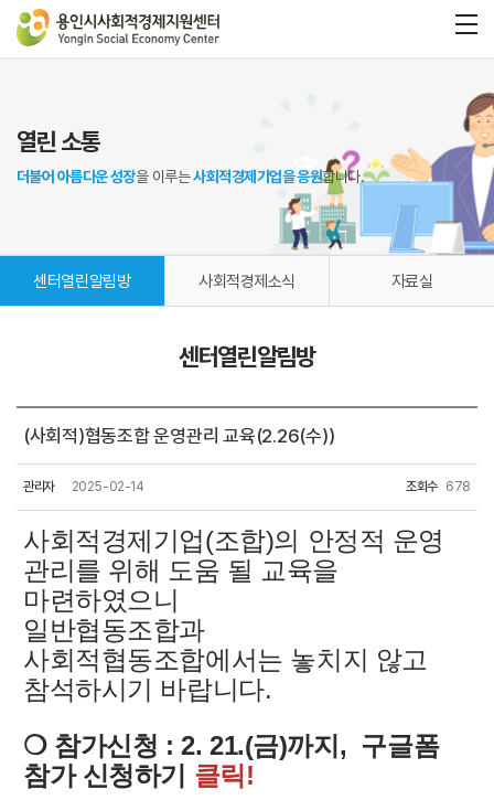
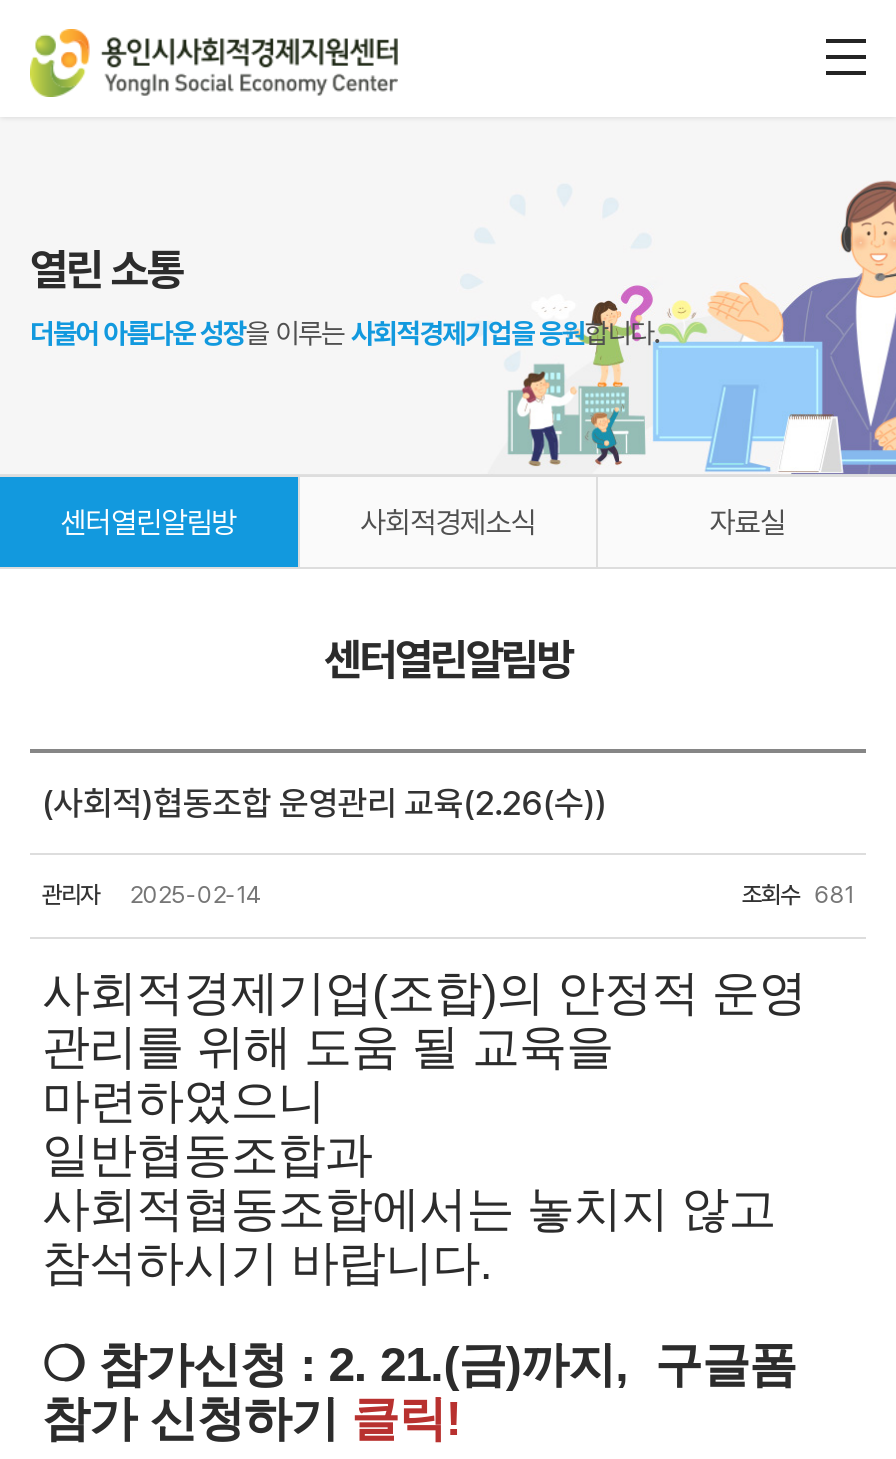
[406,479,471,494] 조회수 678 -> [742,881,854,909] 조회수 681

